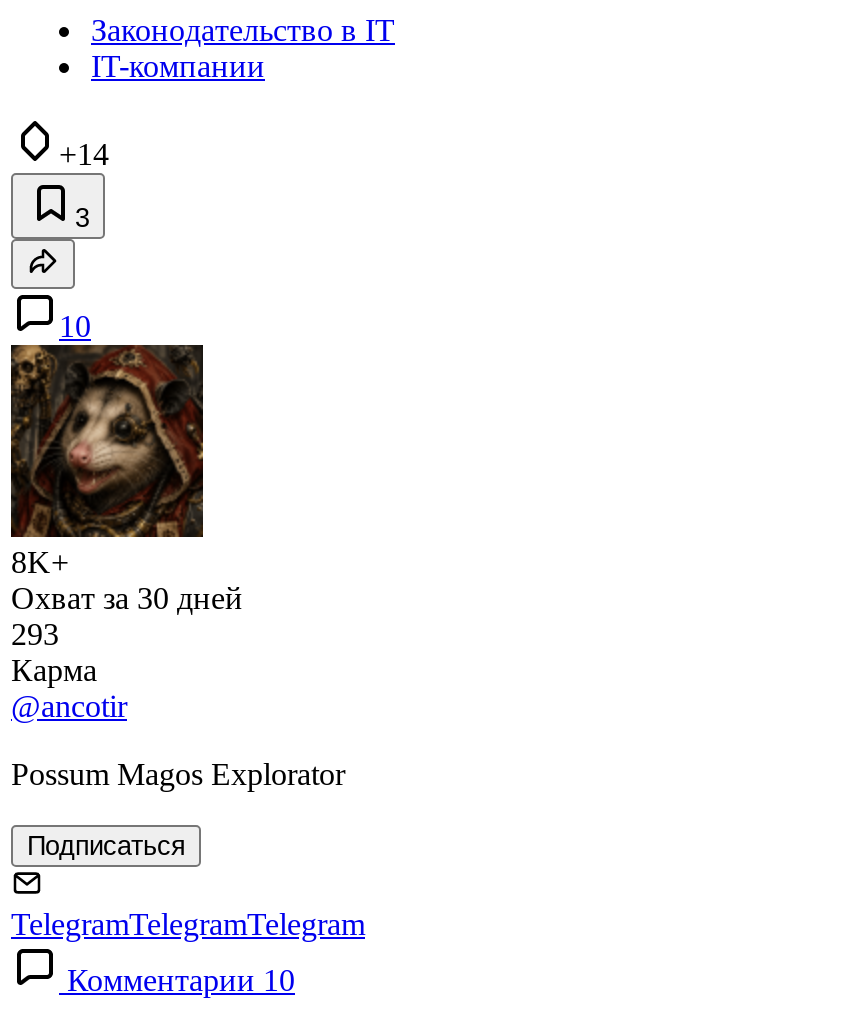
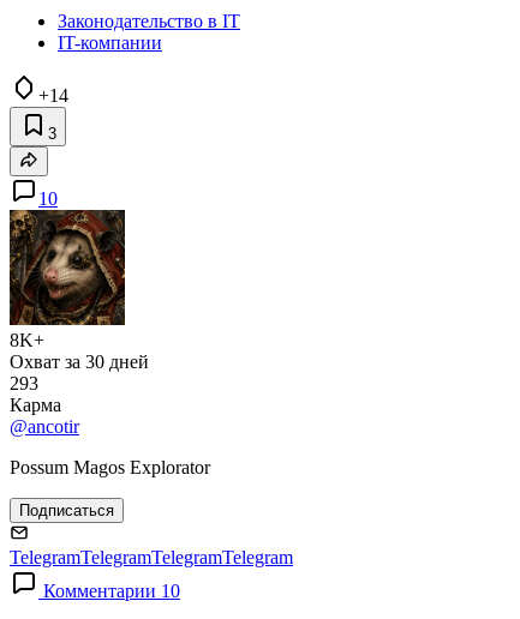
[11,907,365,941] TelegramTelegramTelegram -> [10,547,293,567] TelegramTelegramTelegramTelegram

